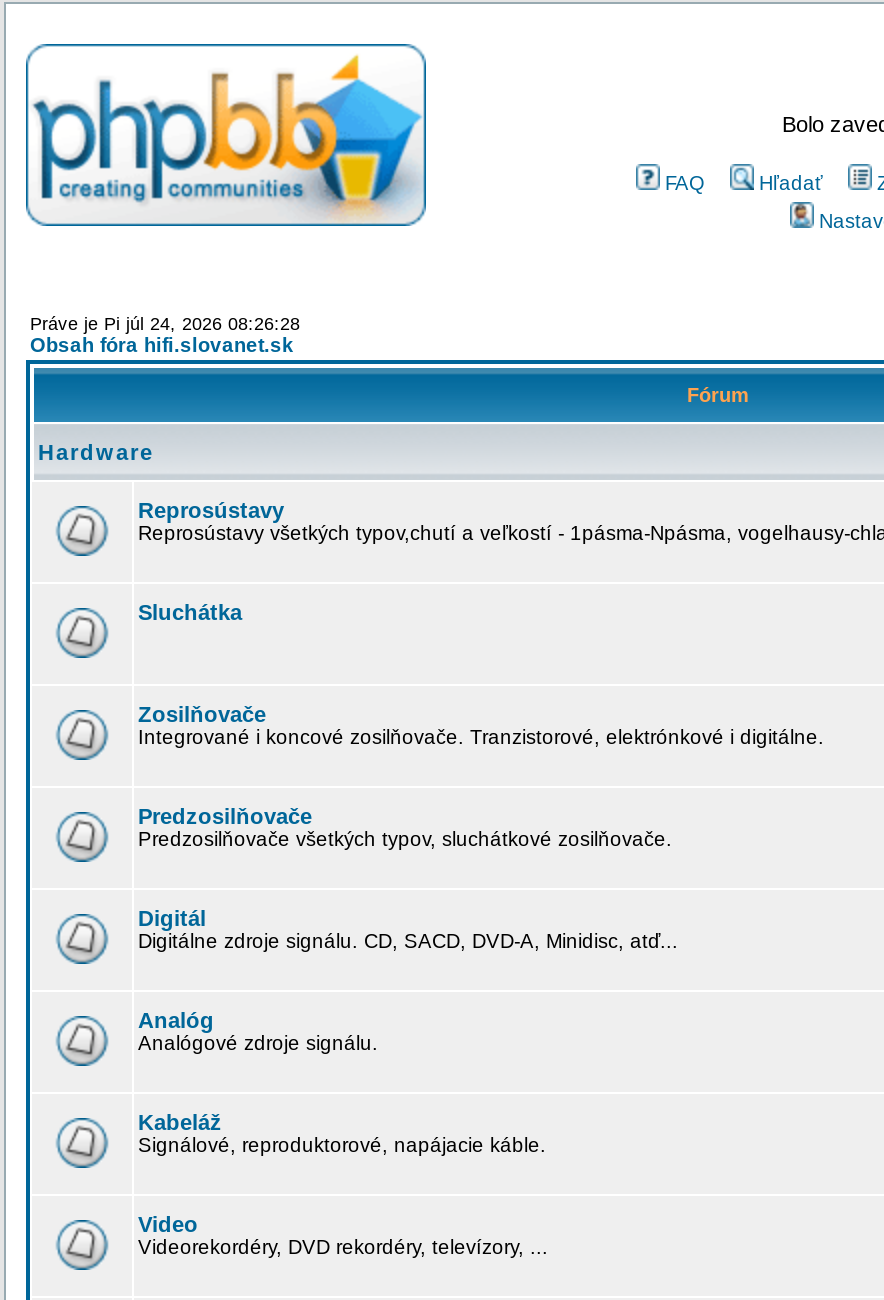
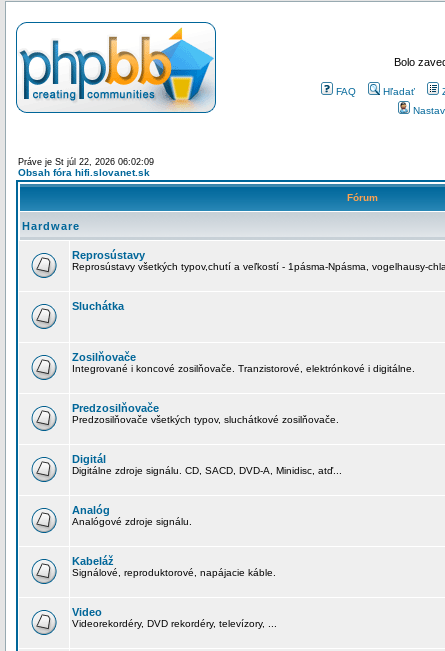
[30,314,300,334] Práve je Pi júl 24, 2026 08:26:28 -> [18,157,154,167] Práve je St júl 22, 2026 06:02:09

